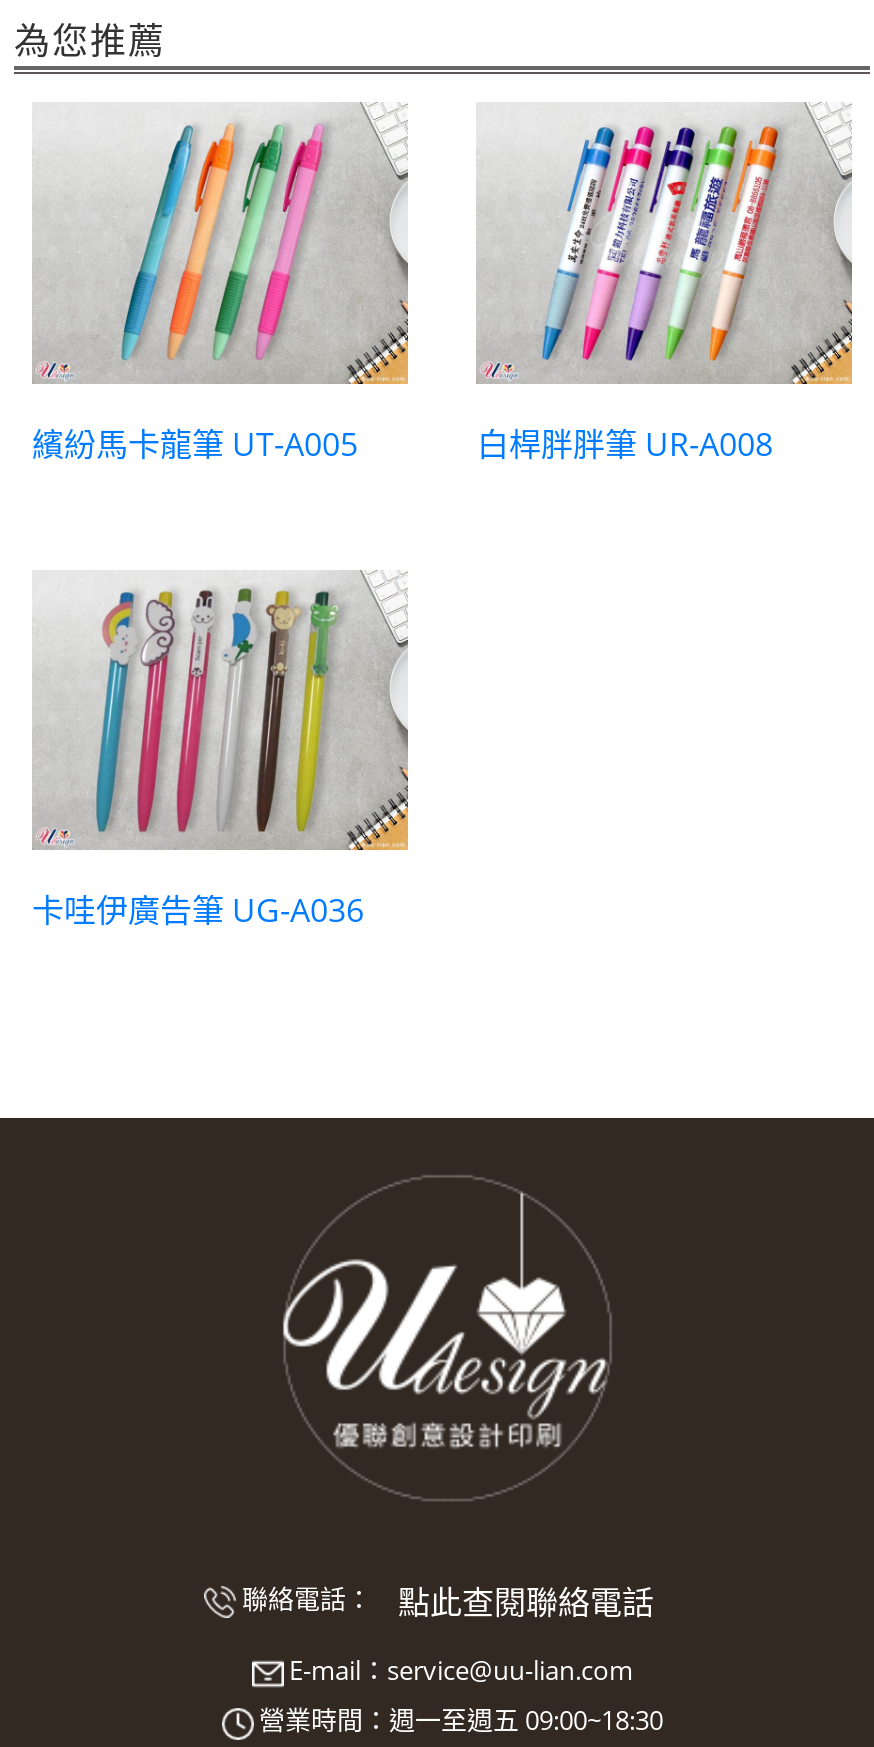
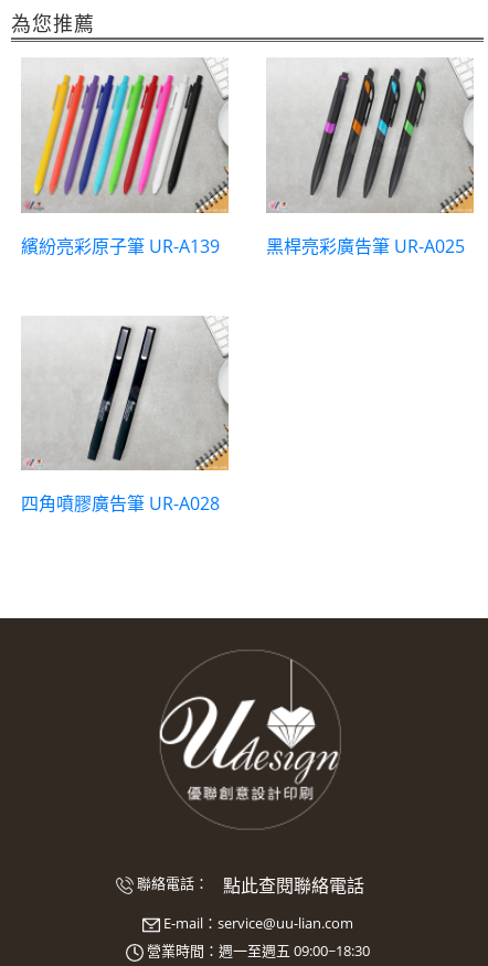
[32,122,782,466] [image] | 繽紛馬卡龍筆 UT-A005 | 白桿胖胖筆 UR-A008 -> [21,67,465,258] [image] | 繽紛亮彩原子筆 UR-A139 | 黑桿亮彩廣告筆 UR-A025
[40,122,362,378] [image] -> [24,71,204,211] [image]
[32,586,364,932] [image] | 卡哇伊廣告筆 UG-A036 -> [21,326,220,516] [image] | 四角噴膠廣告筆 UR-A028

